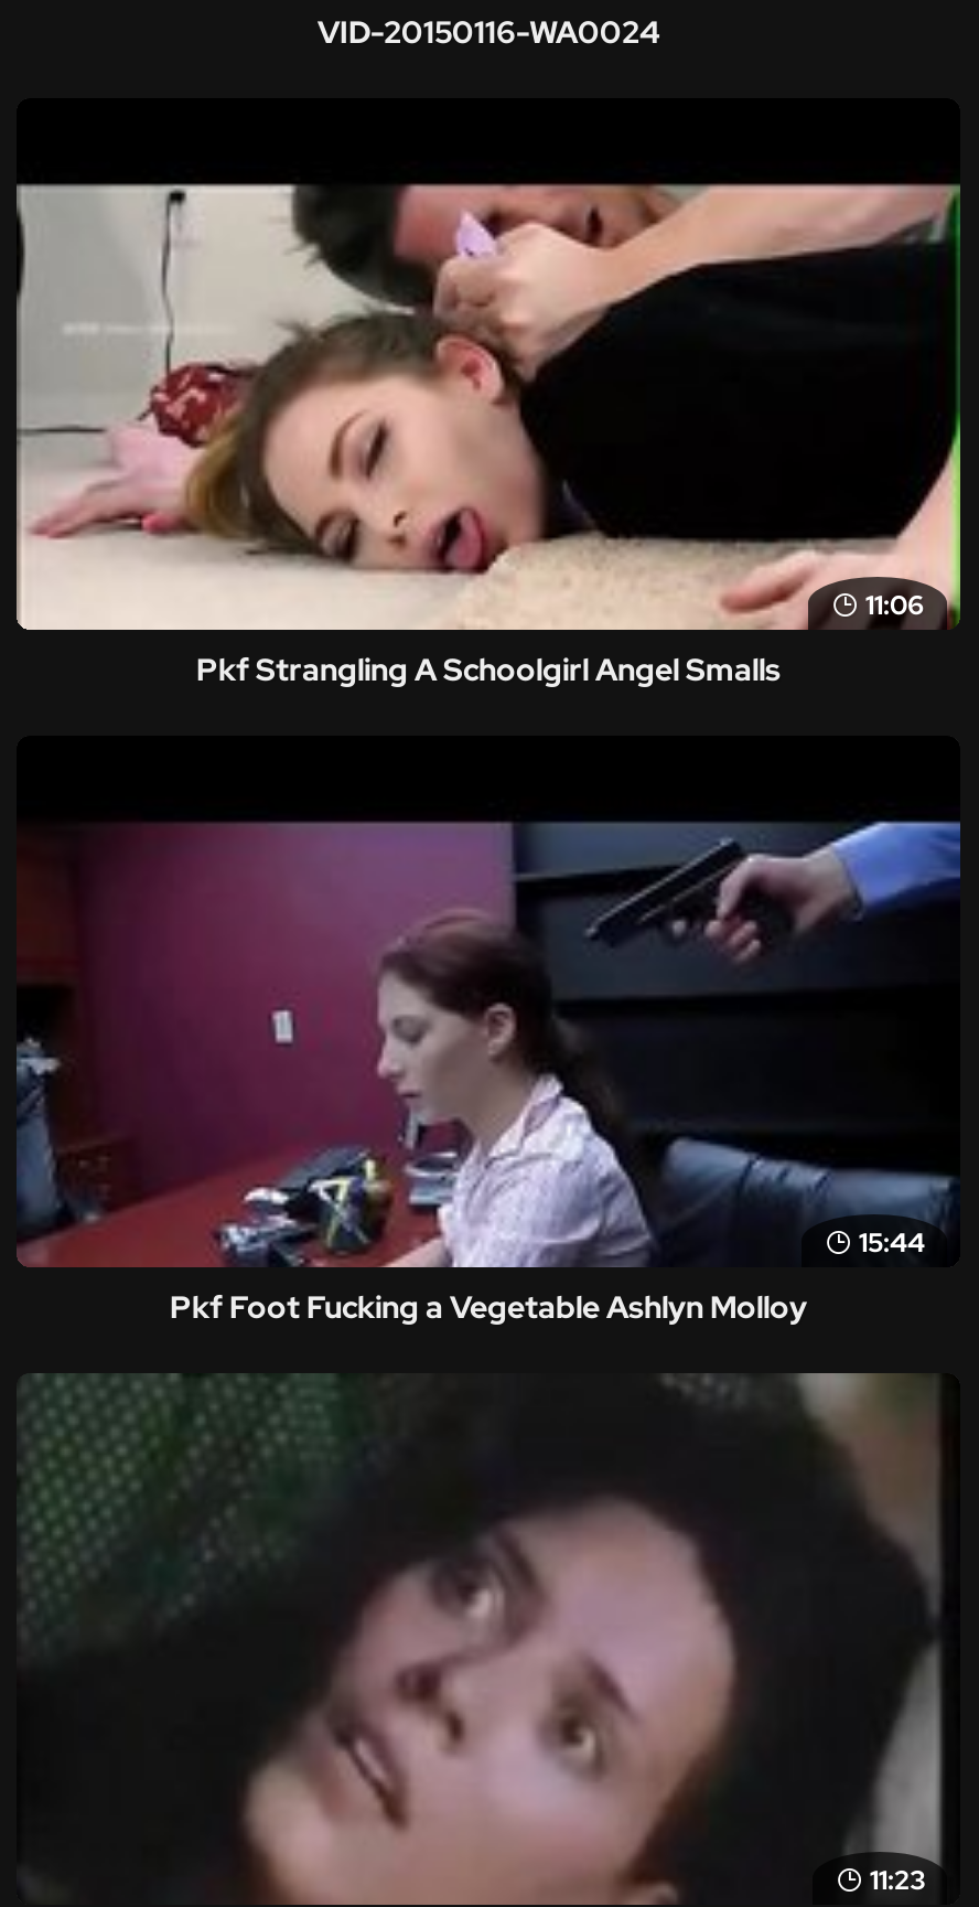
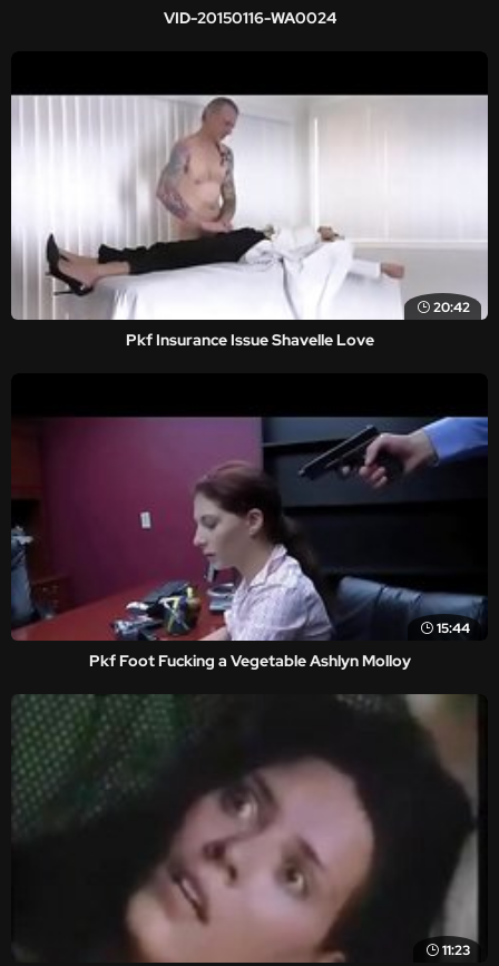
[17,183,962,631] [image] | 11:06 -> [10,94,489,321] [image] | 20:42
[196,650,781,689] Pkf Strangling A Schoolgirl Angel Smalls -> [125,329,374,349] Pkf Insurance Issue Shavelle Love

